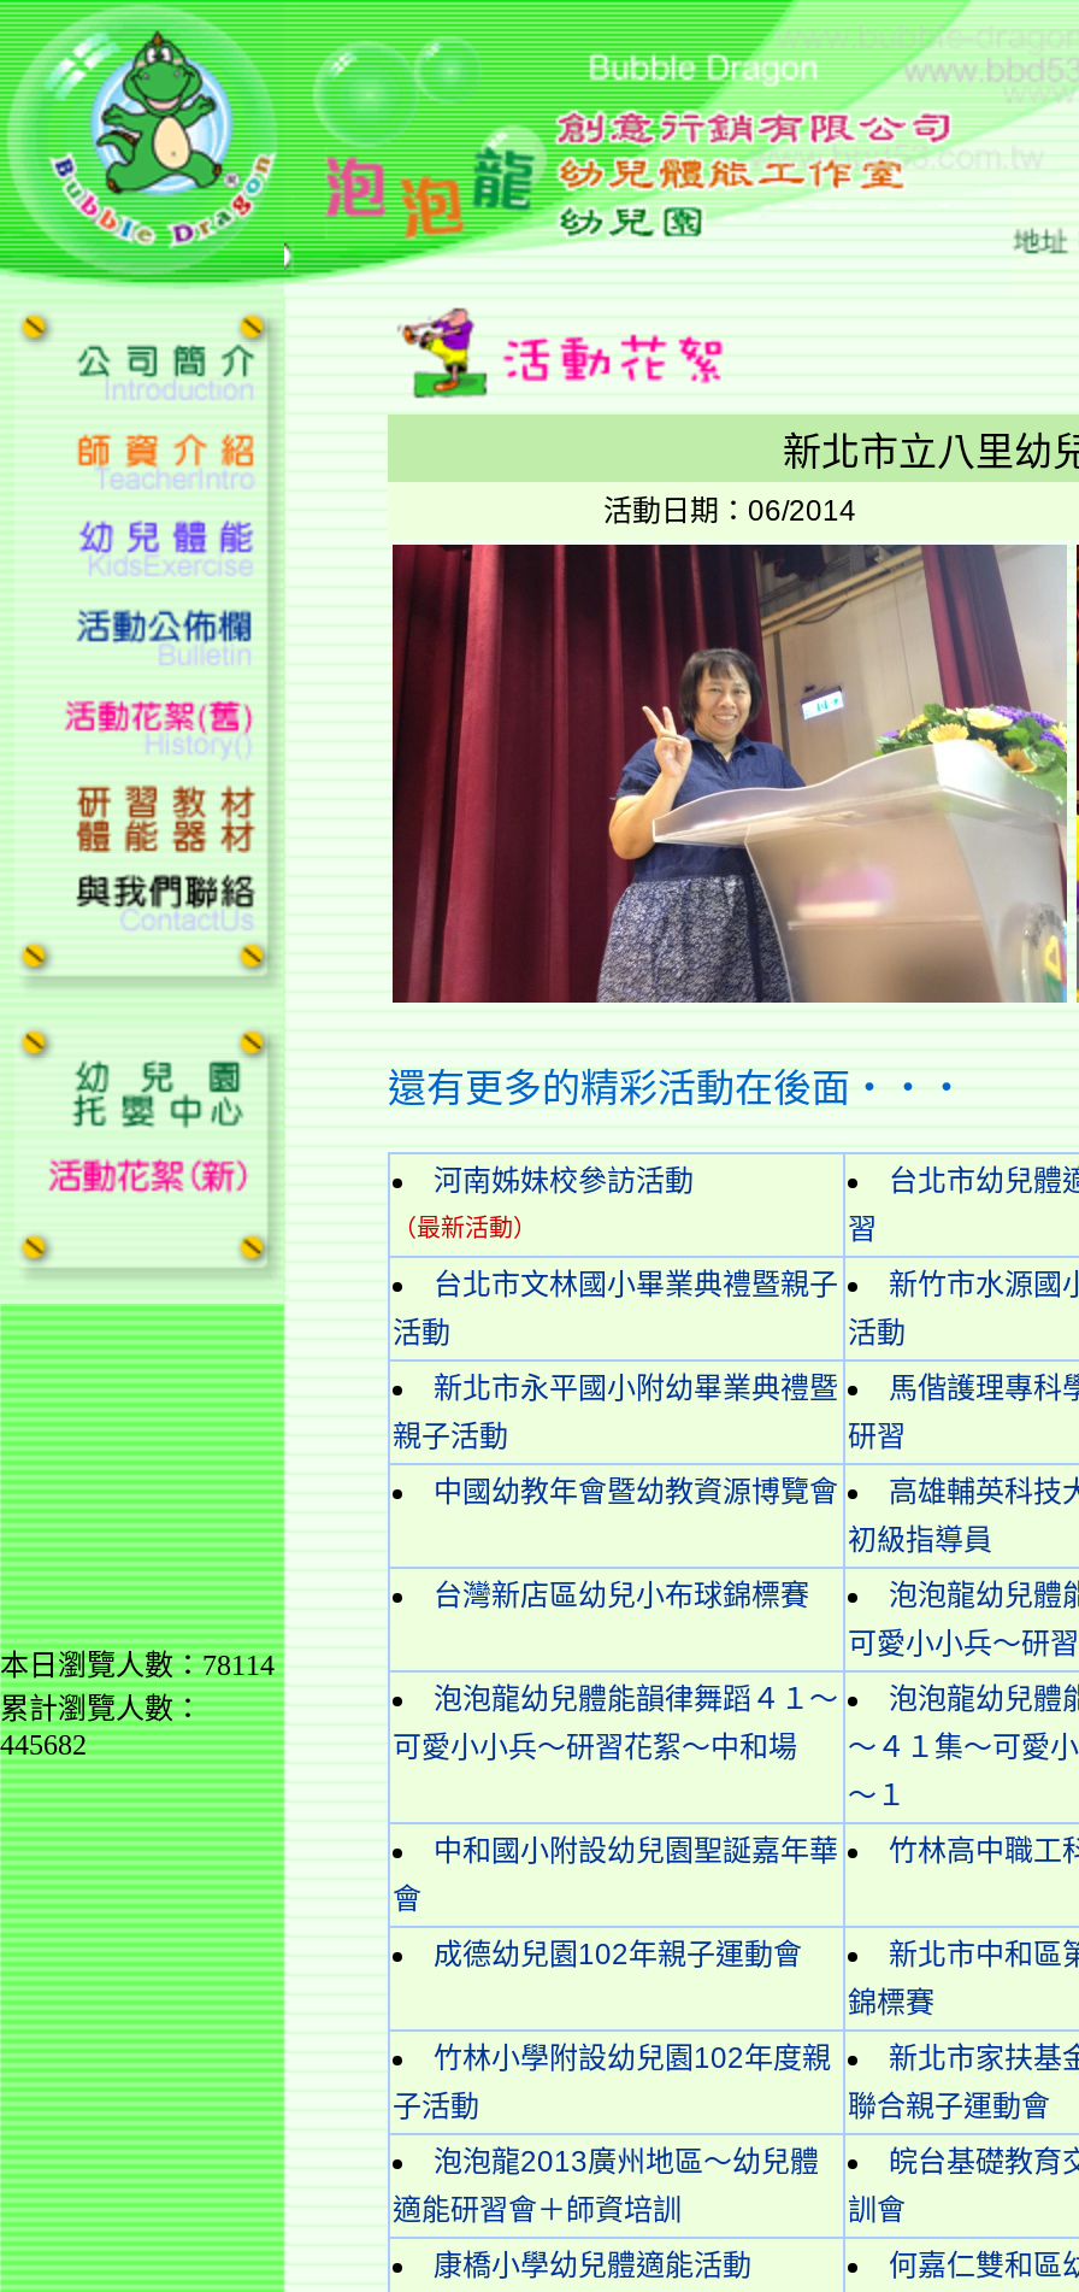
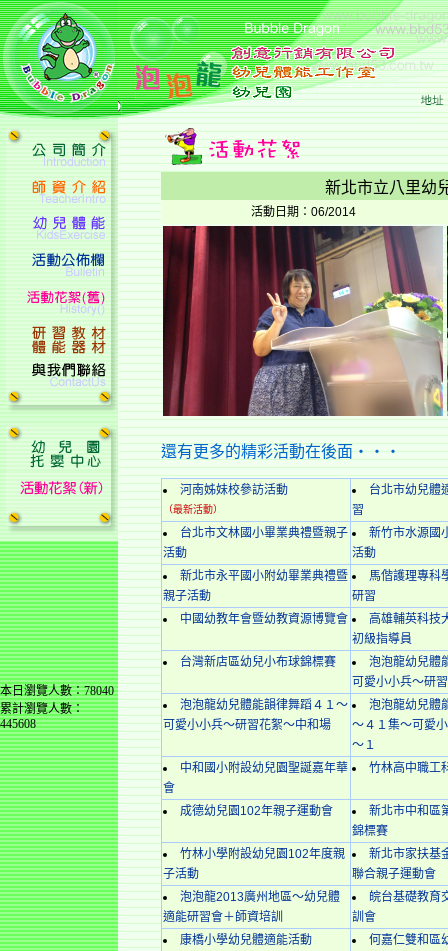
[0,1649,275,1682] 本日瀏覽人數：78114 -> [0,684,114,698] 本日瀏覽人數：78040
[0,1728,87,1762] 445682 -> [0,717,36,731] 445608

